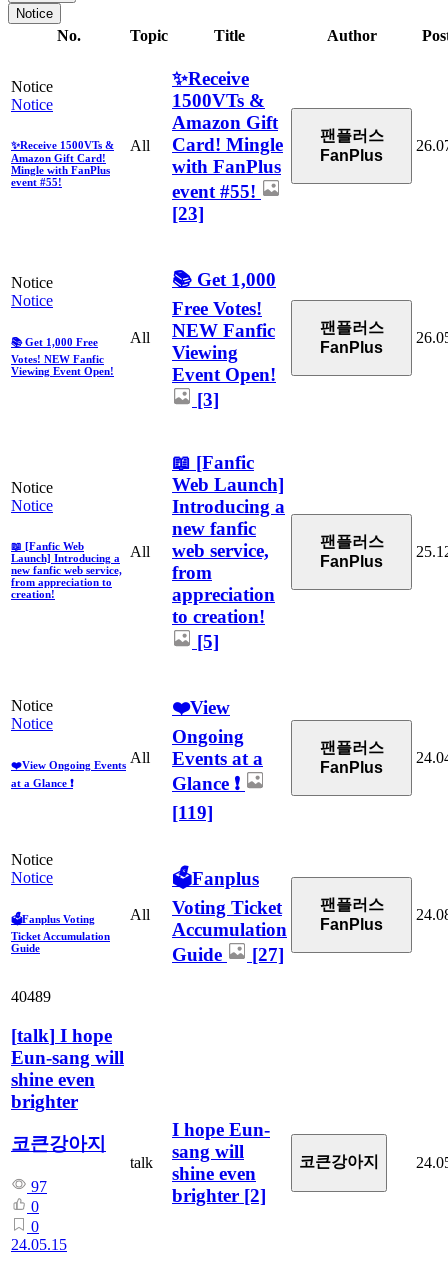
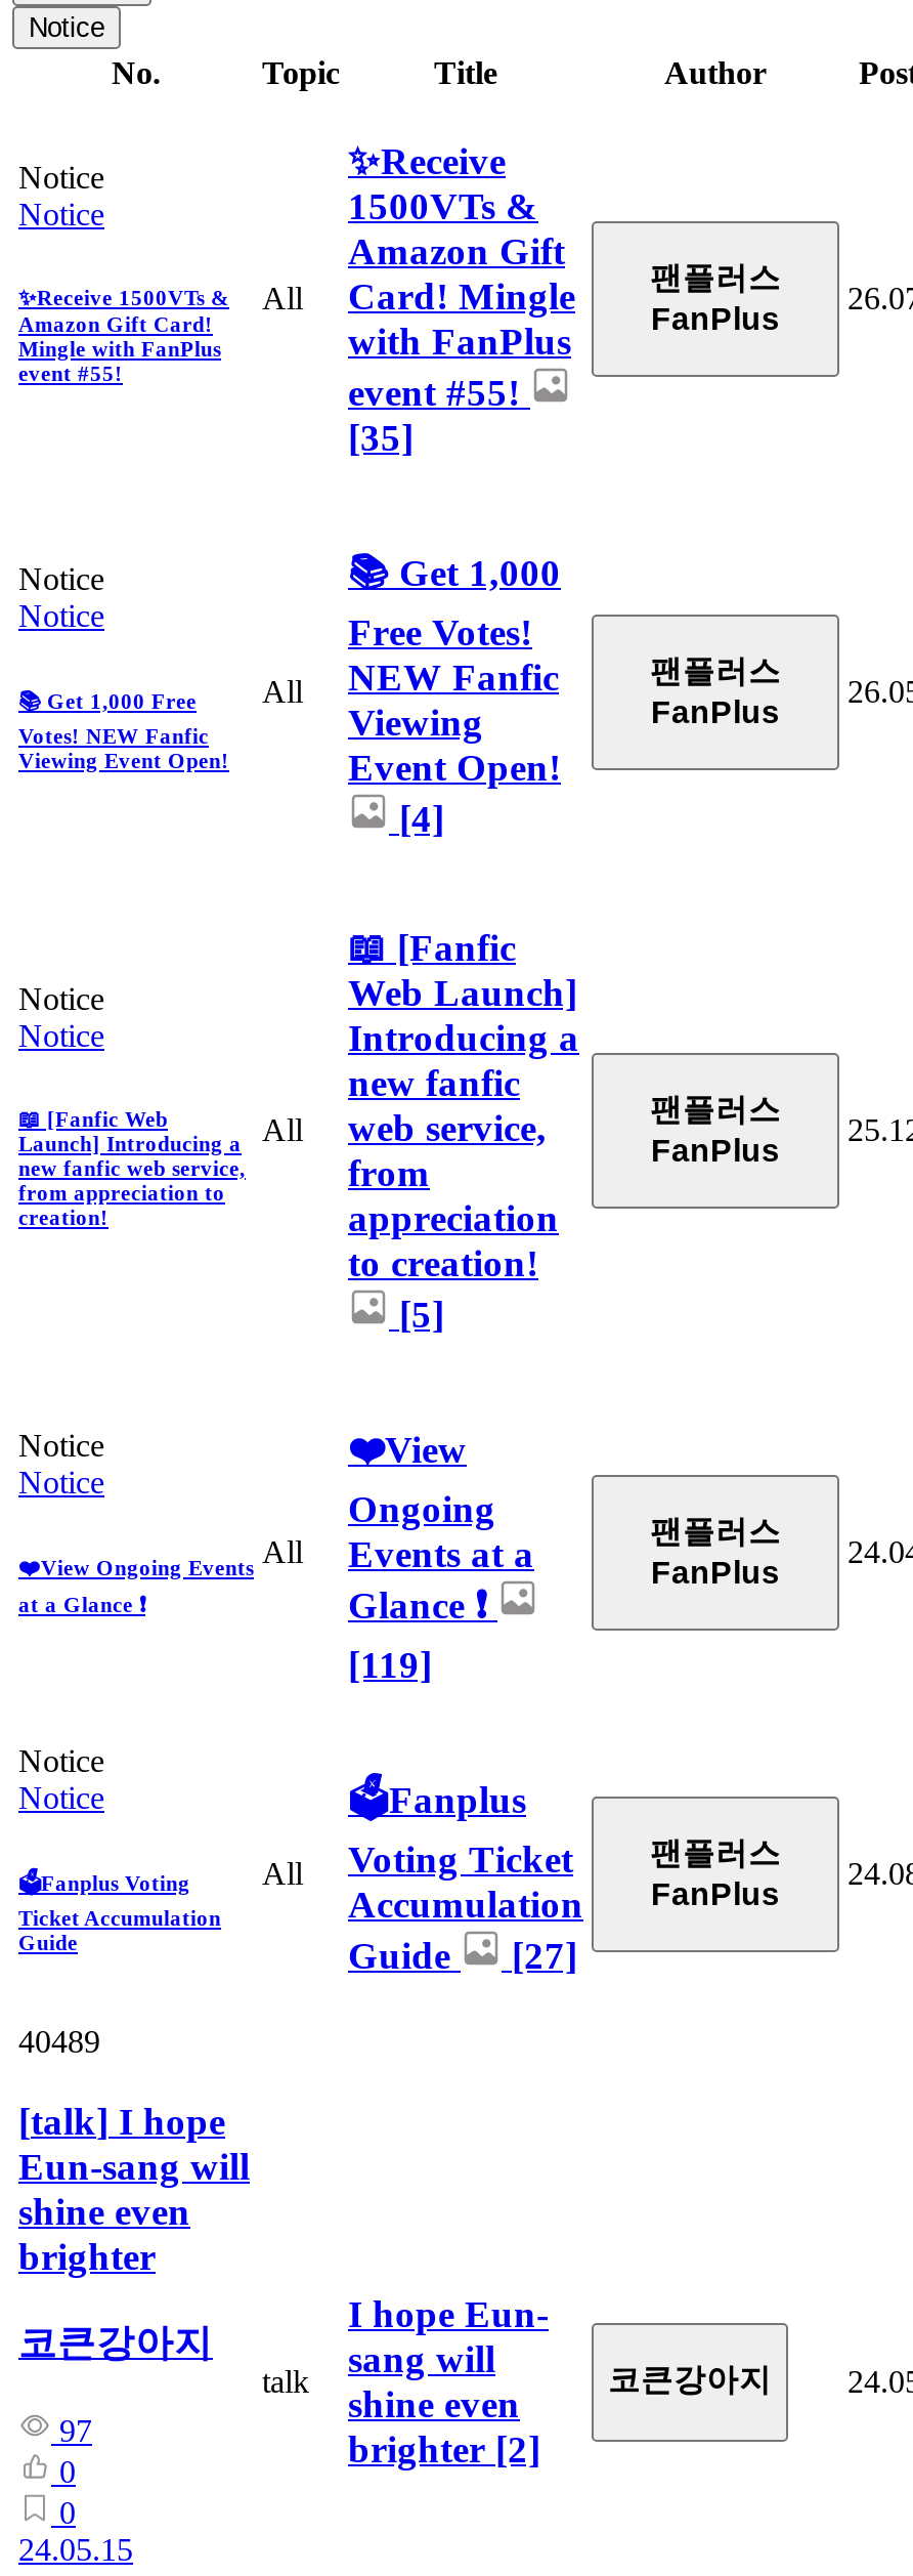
[172,203,204,224] [23] -> [348,415,414,458] [35]
[197,389,219,410] [3] -> [399,796,444,839] [4]

